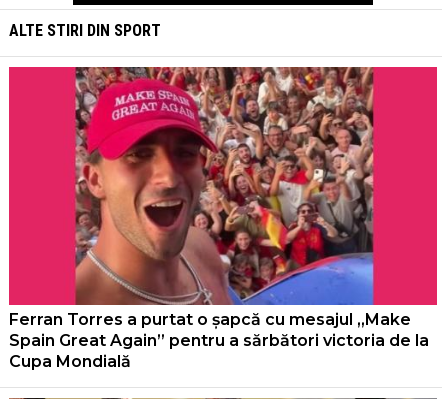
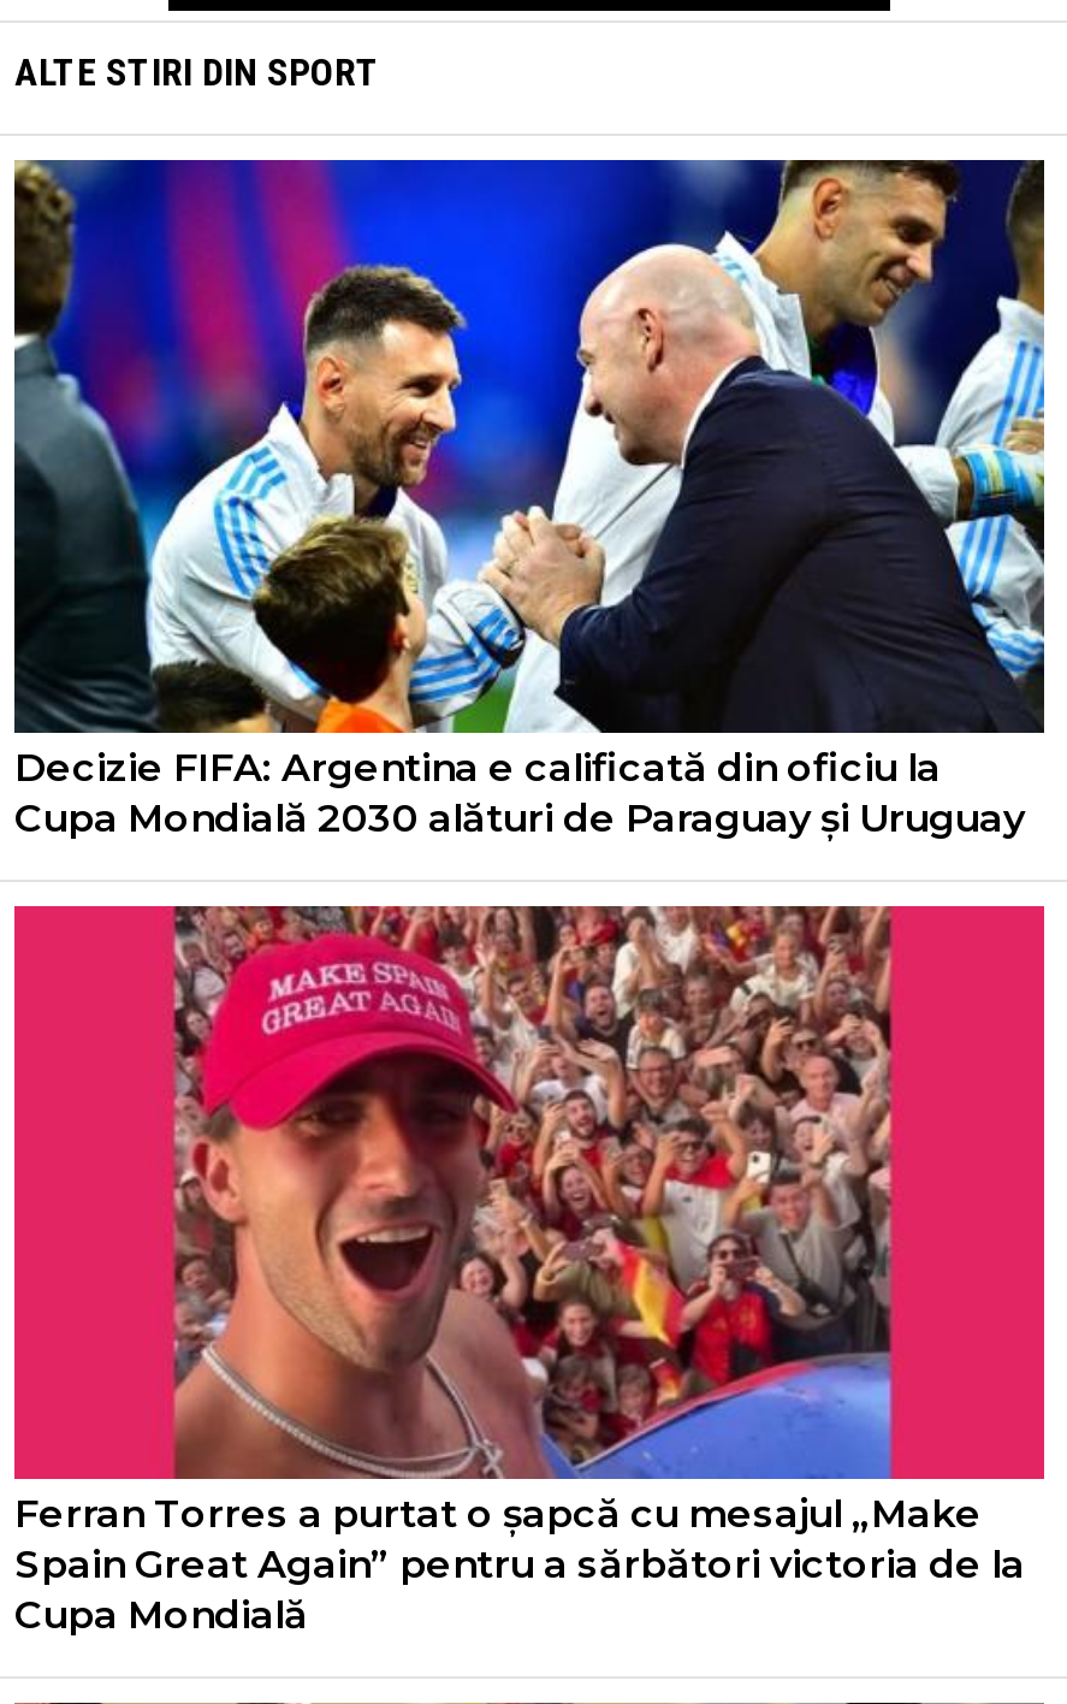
none -> [12,156,1047,841] [image] | Decizie FIFA: Argentina e calificată din oficiu la | Cupa Mondială 2030 alături de Paraguay și Uruguay

